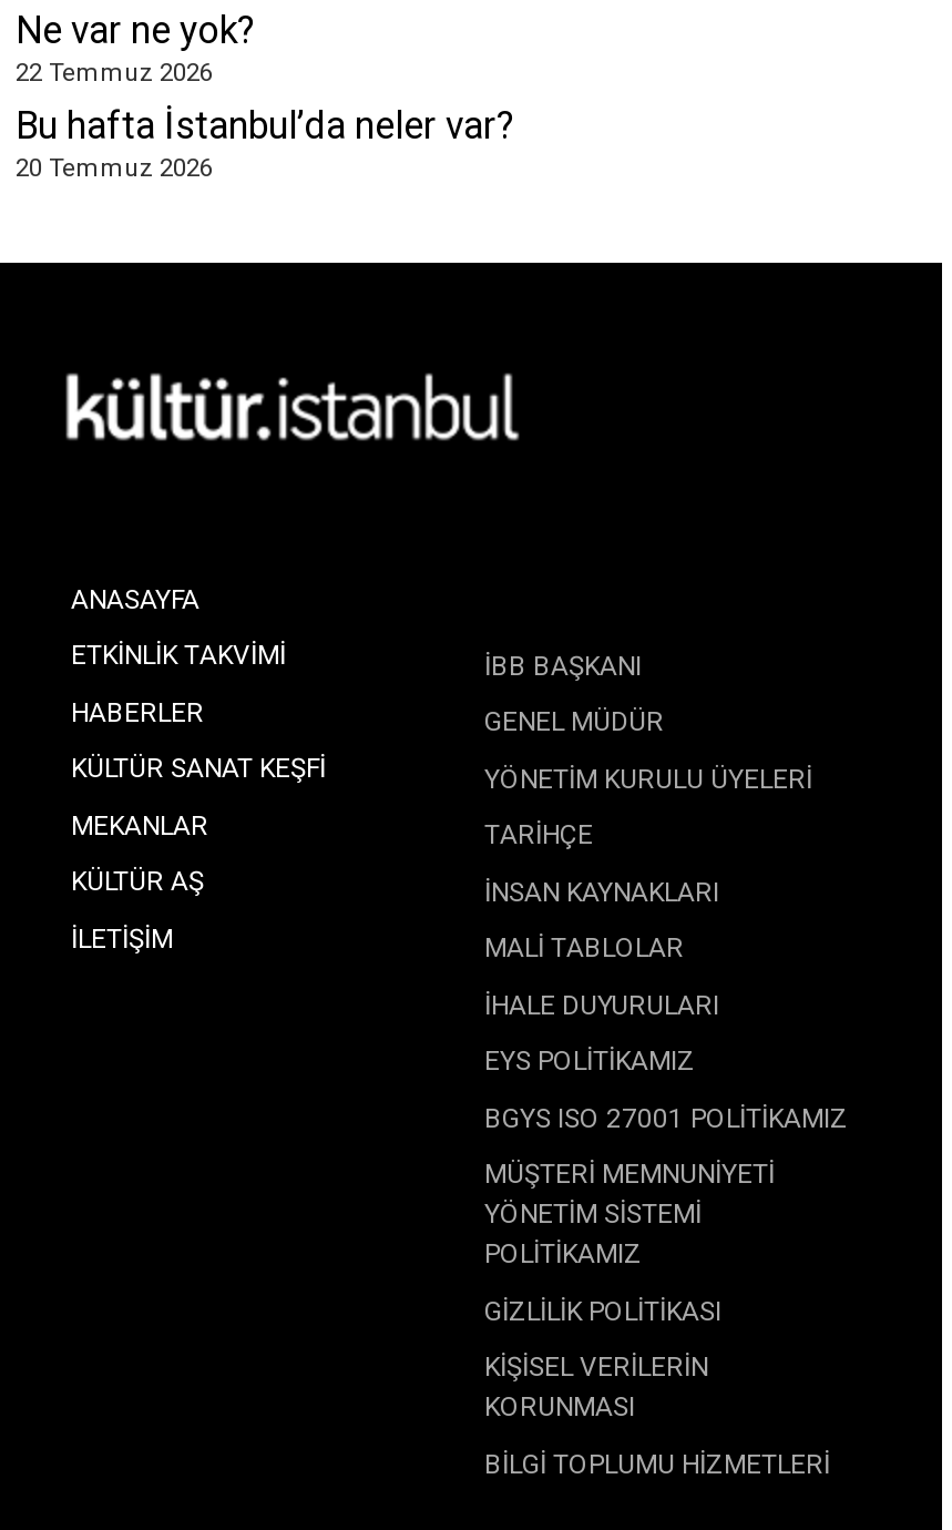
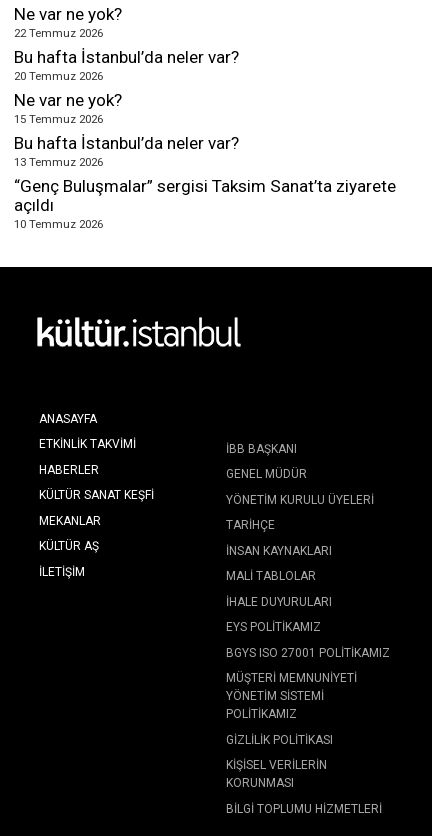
none -> [14,90,396,231] Ne var ne yok? | 15 Temmuz 2026 | Bu hafta İstanbul’da neler var? | 13 Temmuz 2026 | “Genç Buluşmalar” sergisi Taksim Sanat’ta ziyarete | açıldı | 10 Temmuz 2026

